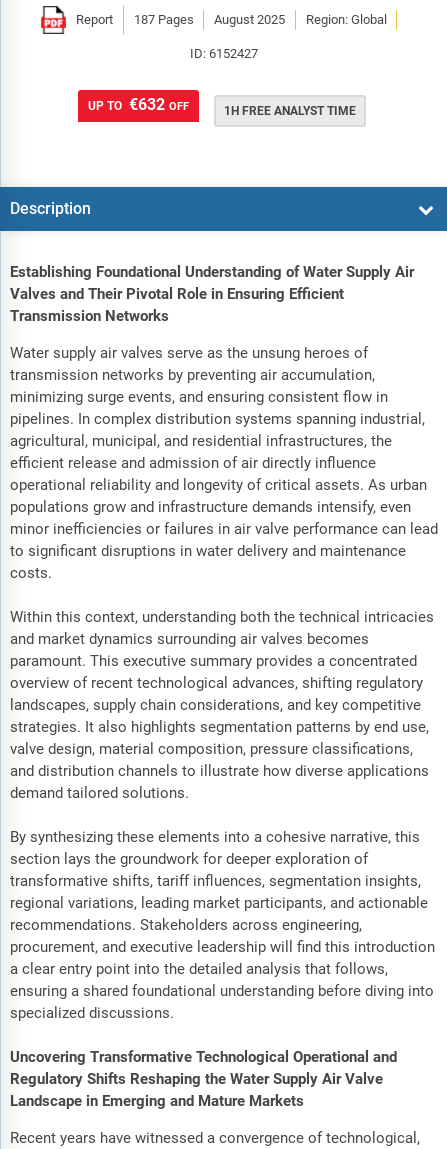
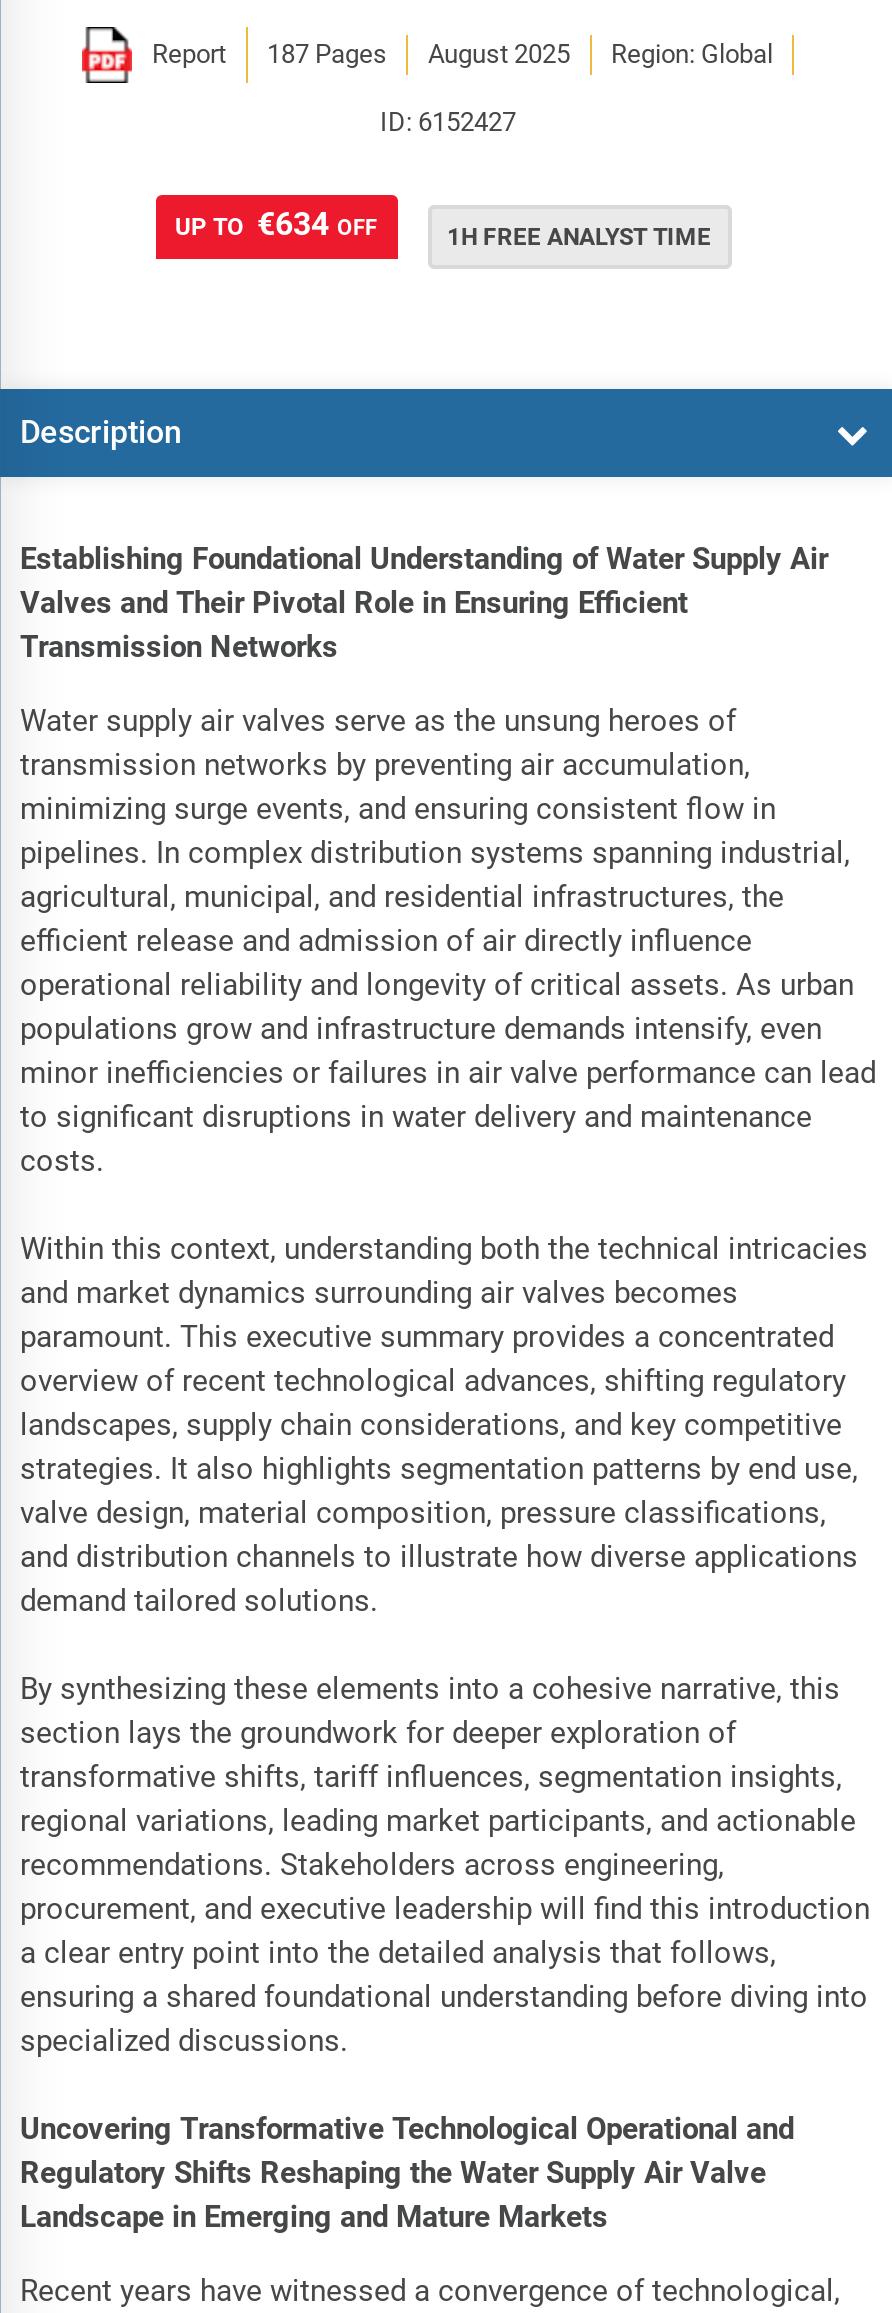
[87,95,188,114] UP TO €632 OFF -> [175,204,377,242] UP TO €634 OFF

